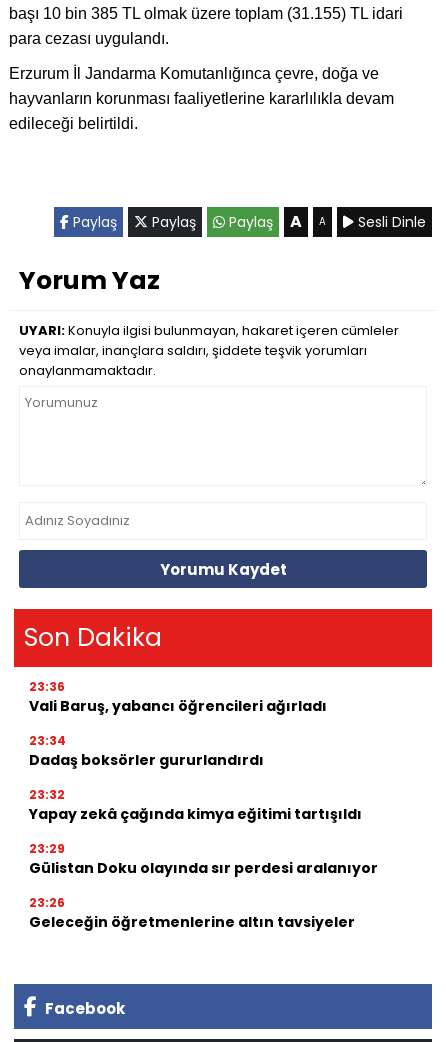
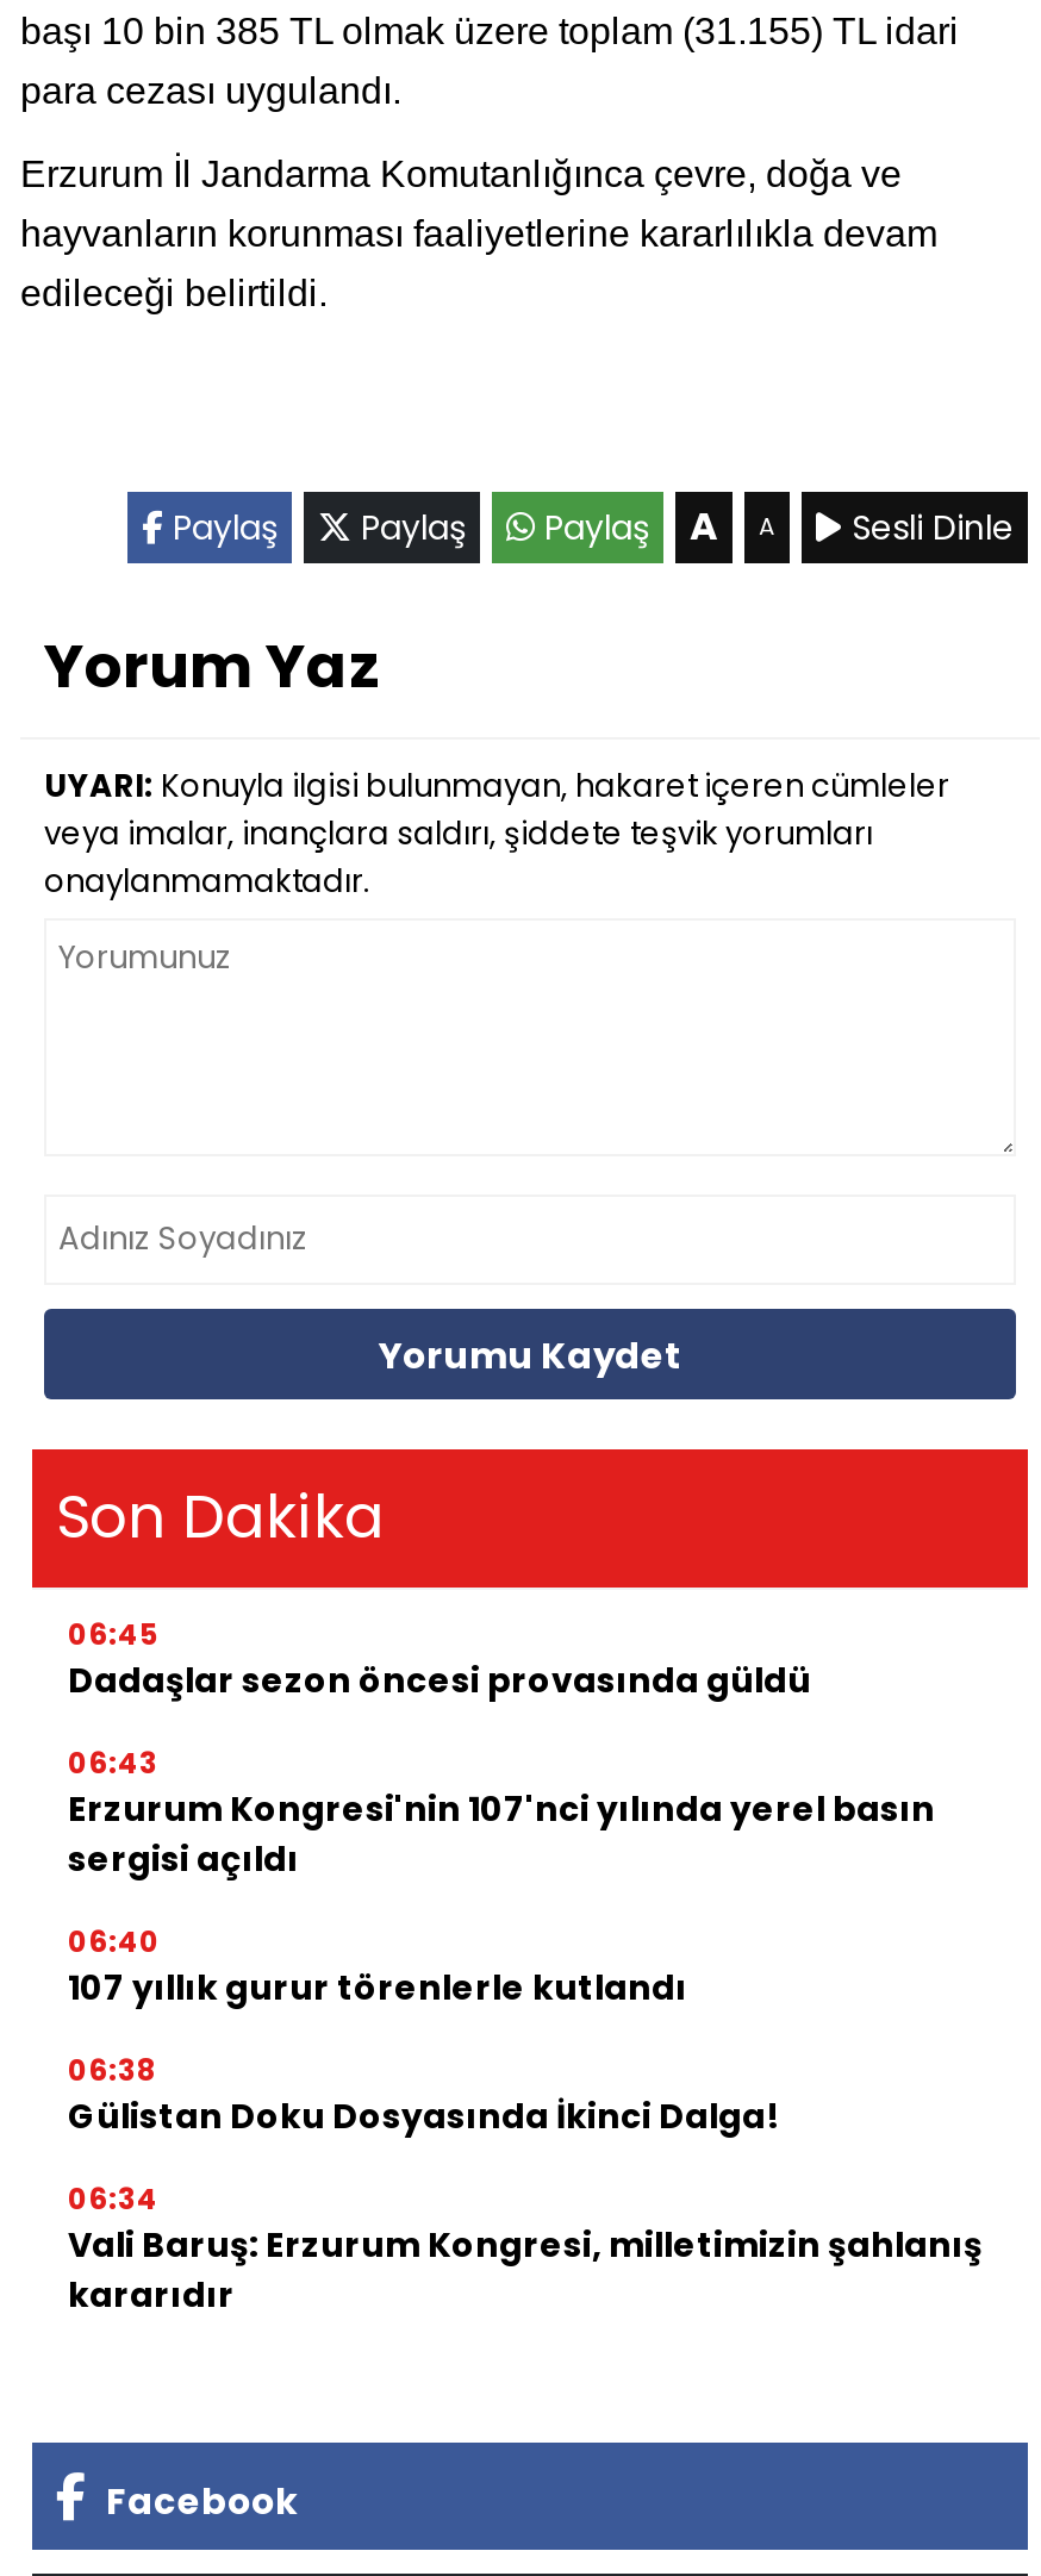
[29,678,327,716] 23:36 | Vali Baruş, yabancı öğrencileri ağırladı -> [68,1614,811,1704] 06:45 | Dadaşlar sezon öncesi provasında güldü
[29,732,264,770] 23:34 | Dadaş boksörler gururlandırdı -> [68,1742,935,1883] 06:43 | Erzurum Kongresi'nin 107'nci yılında yerel basın | sergisi açıldı
[29,786,362,824] 23:32 | Yapay zekâ çağında kimya eğitimi tartışıldı -> [68,1921,687,2011] 06:40 | 107 yıllık gurur törenlerle kutlandı
[29,840,378,878] 23:29 | Gülistan Doku olayında sır perdesi aralanıyor -> [68,2050,780,2140] 06:38 | Gülistan Doku Dosyasında İkinci Dalga!
[29,894,355,932] 23:26 | Geleceğin öğretmenlerine altın tavsiyeler -> [68,2178,983,2319] 06:34 | Vali Baruş: Erzurum Kongresi, milletimizin şahlanış | kararıdır

